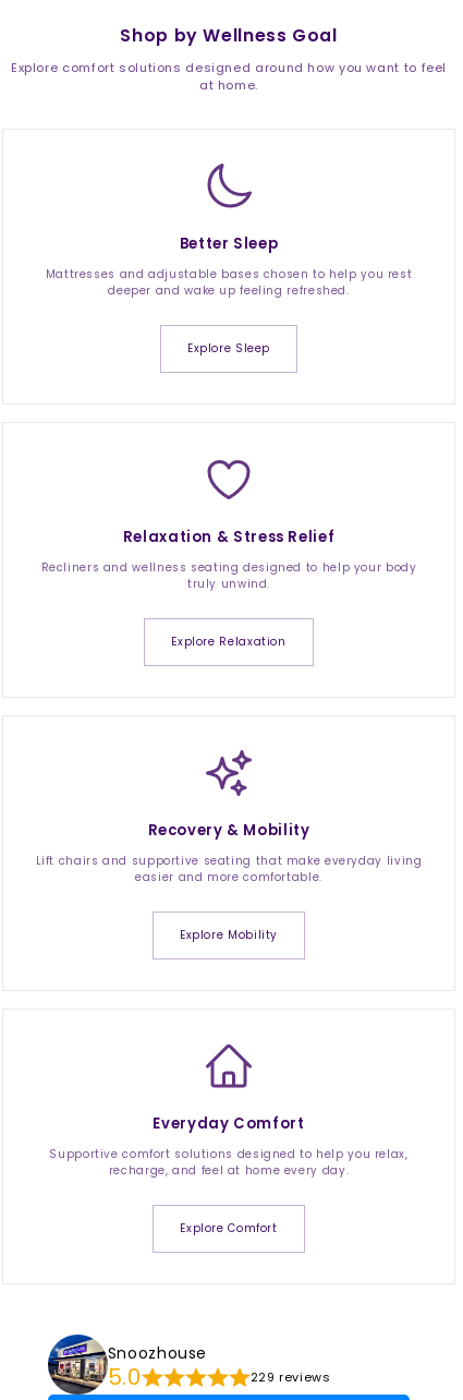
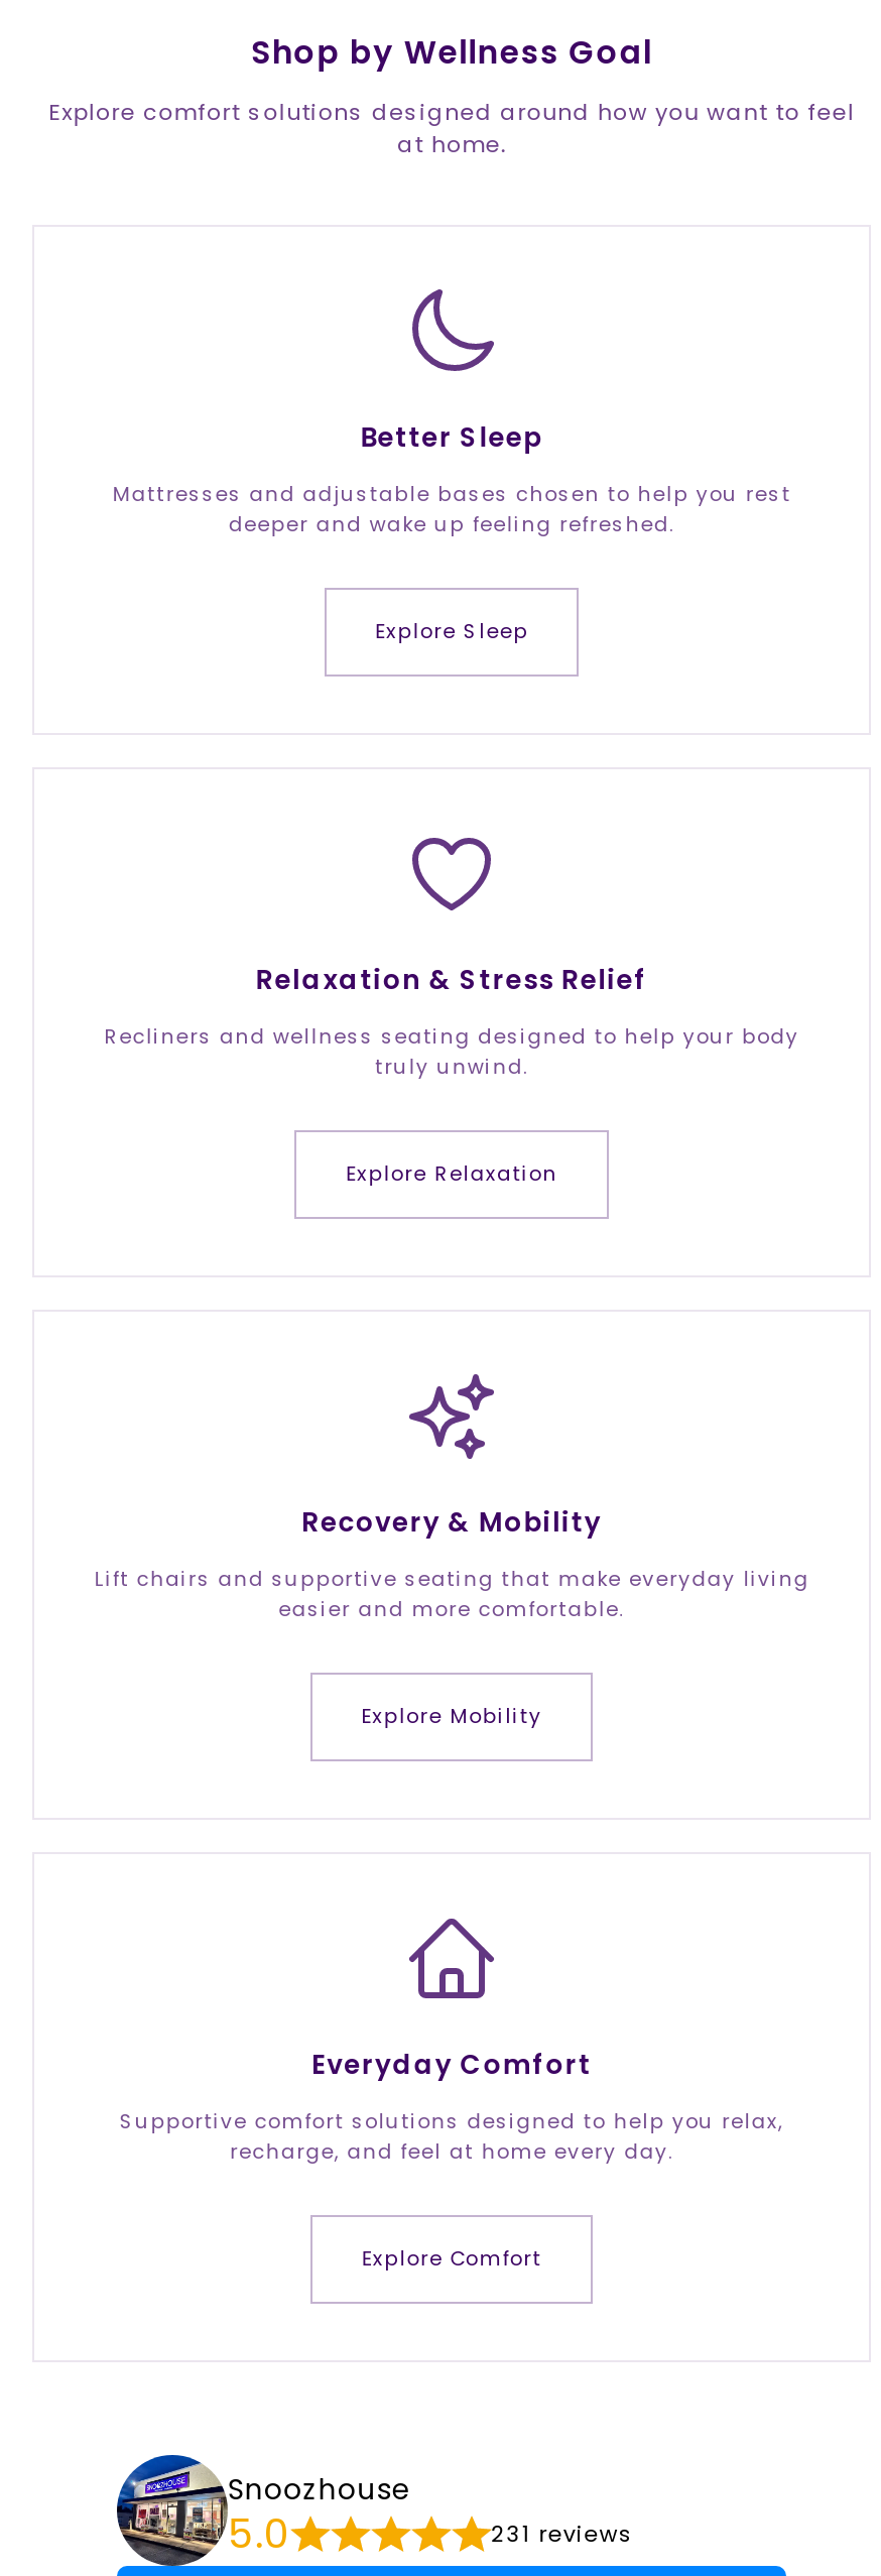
[250,1369,331,1386] 229 reviews -> [491,2518,634,2550] 231 reviews

